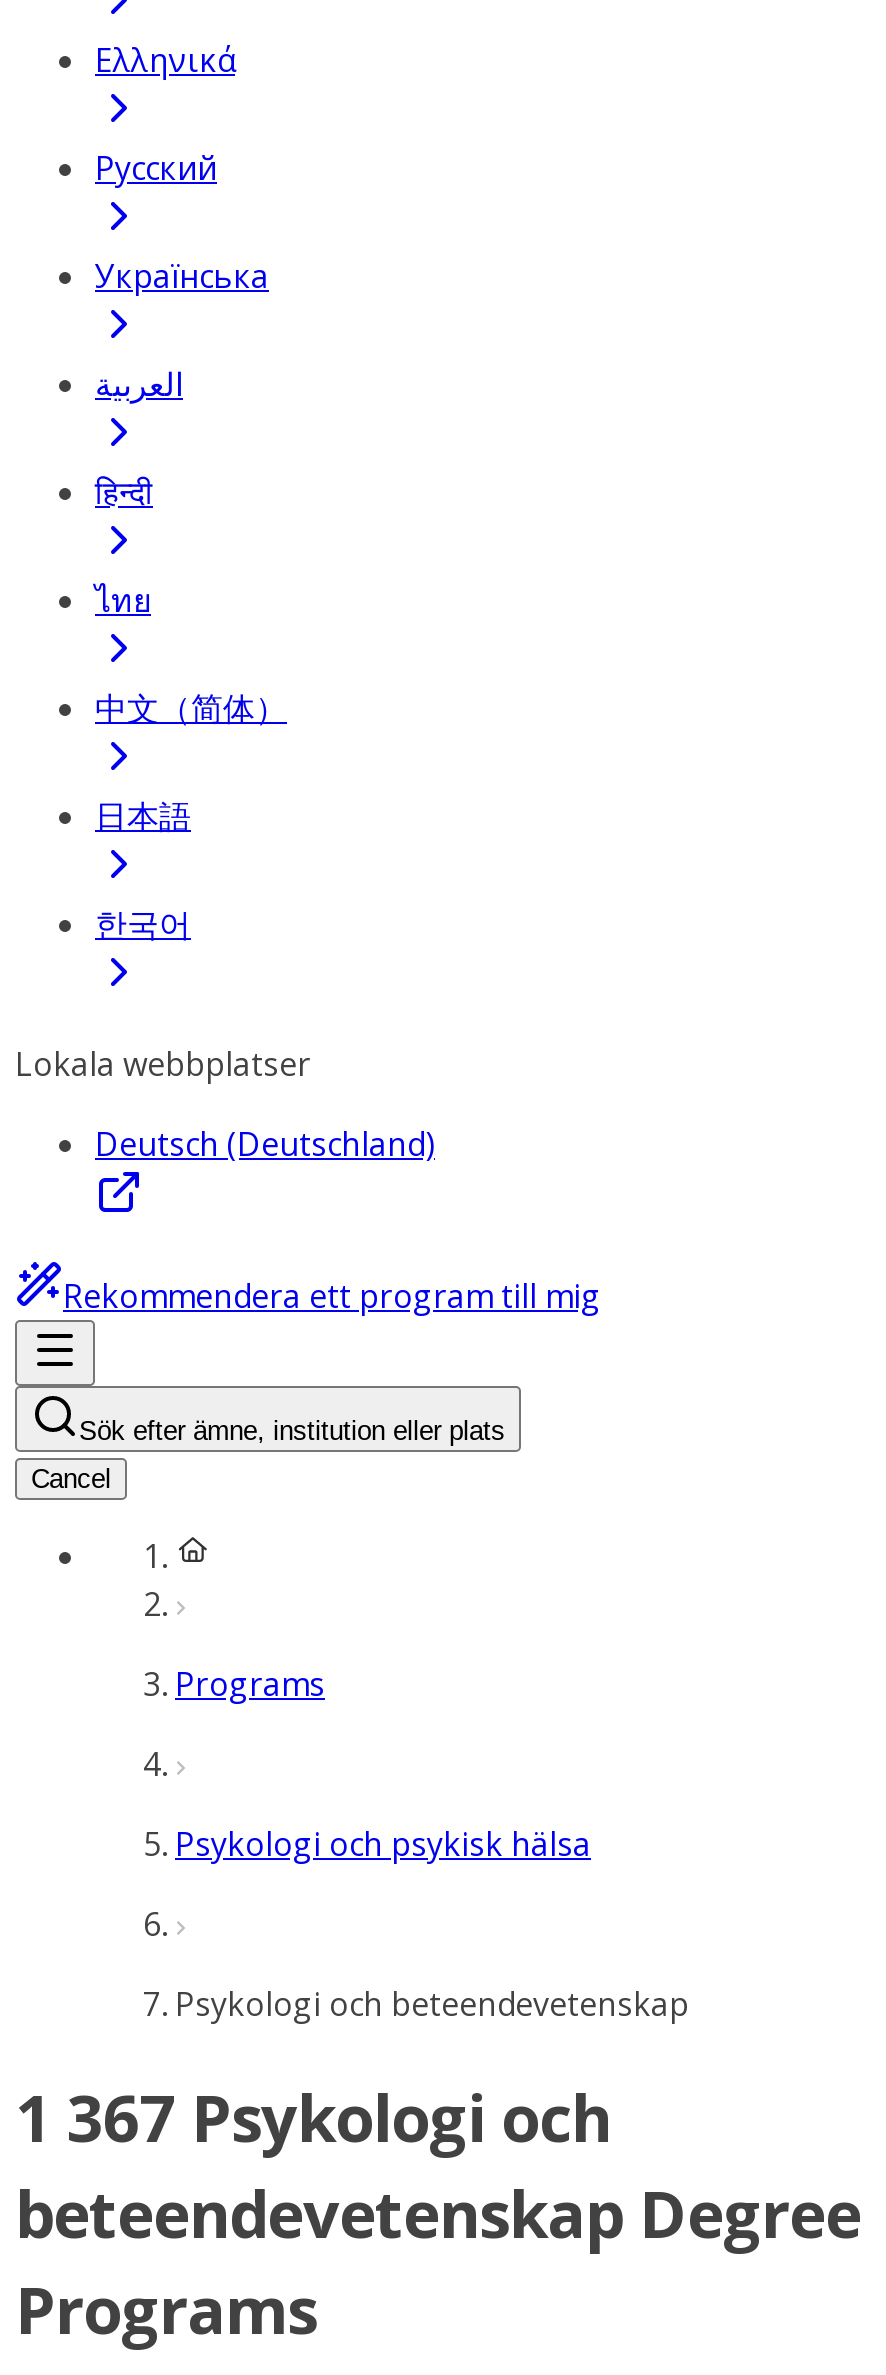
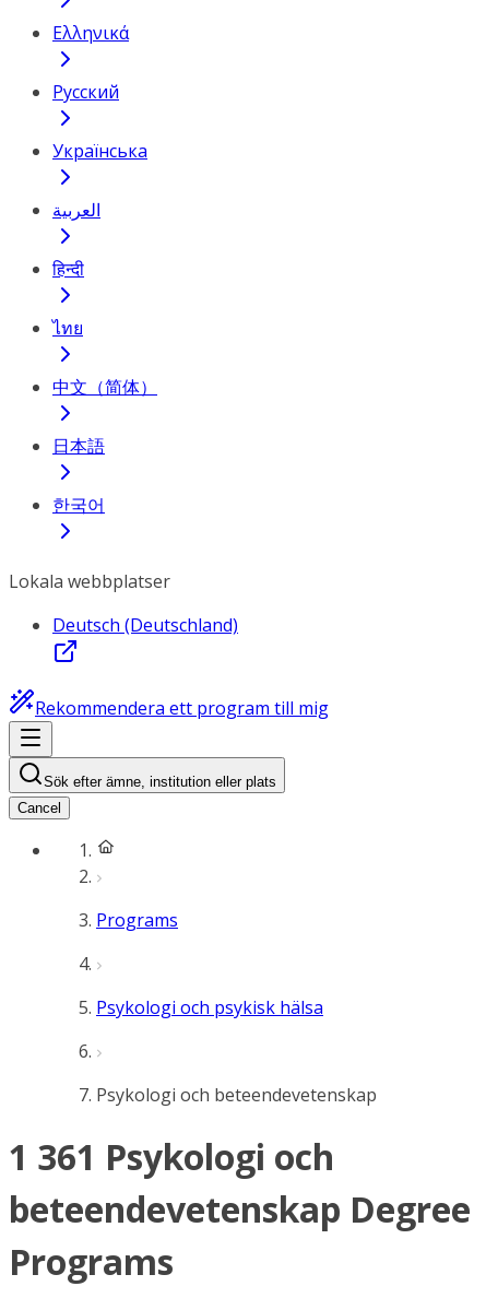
[15,2075,611,2161] 1 367 Psykologi och -> [9,1133,334,1180] 1 361 Psykologi och

